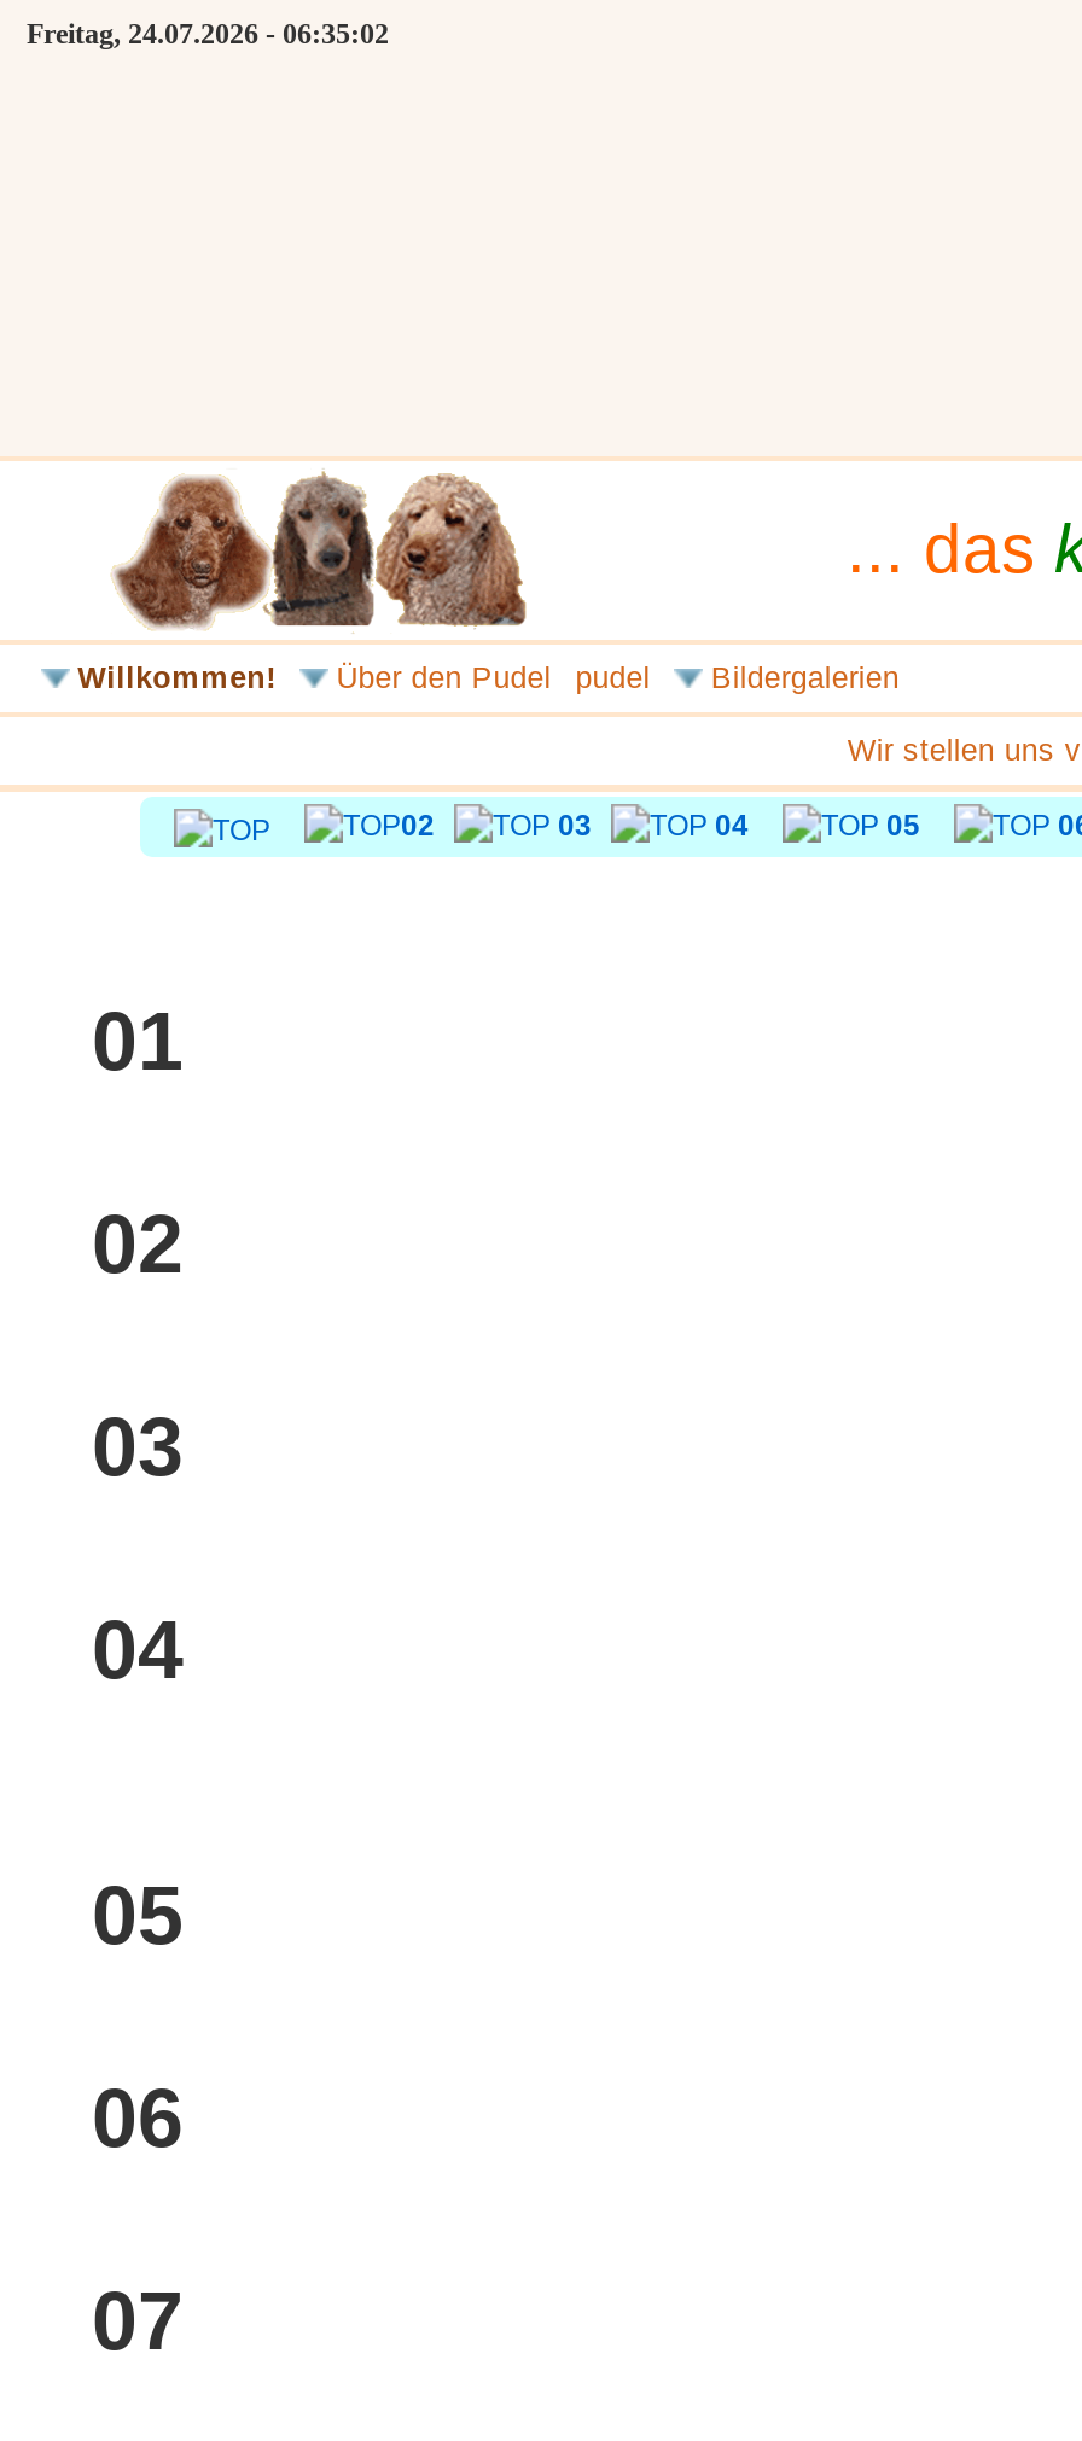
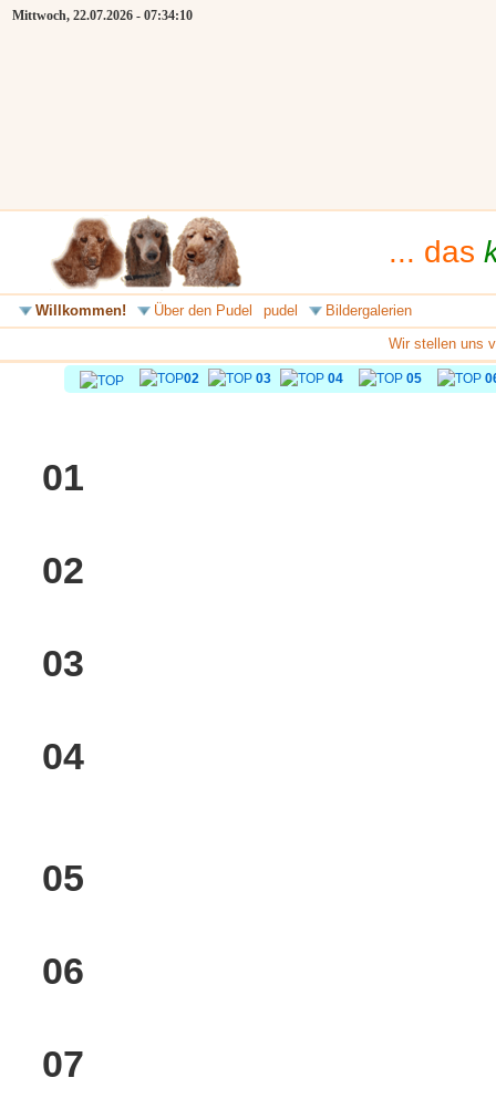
[5,17,389,51] Freitag, 24.07.2026 - 06:35:02 -> [2,8,193,23] Mittwoch, 22.07.2026 - 07:34:10

